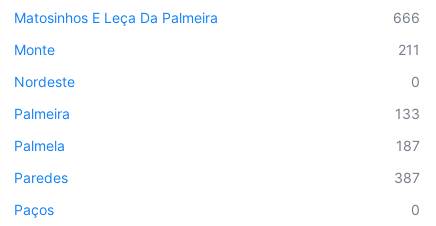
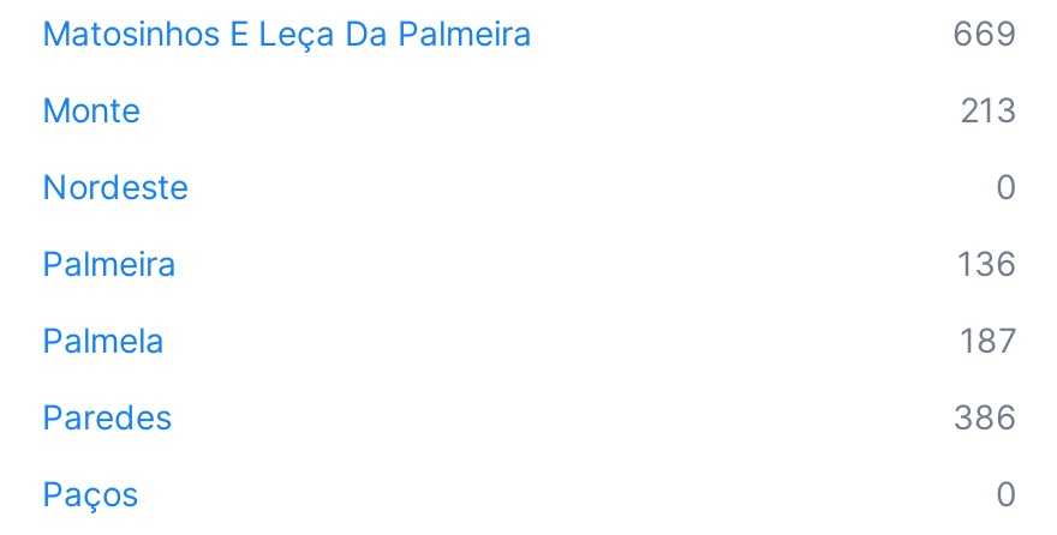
[393,9,420,26] 666 -> [953,11,1017,52] 669
[398,41,420,58] 211 -> [960,88,1017,129] 213
[395,105,420,122] 133 -> [957,241,1017,282] 136
[394,169,420,186] 387 -> [953,395,1017,436] 386

